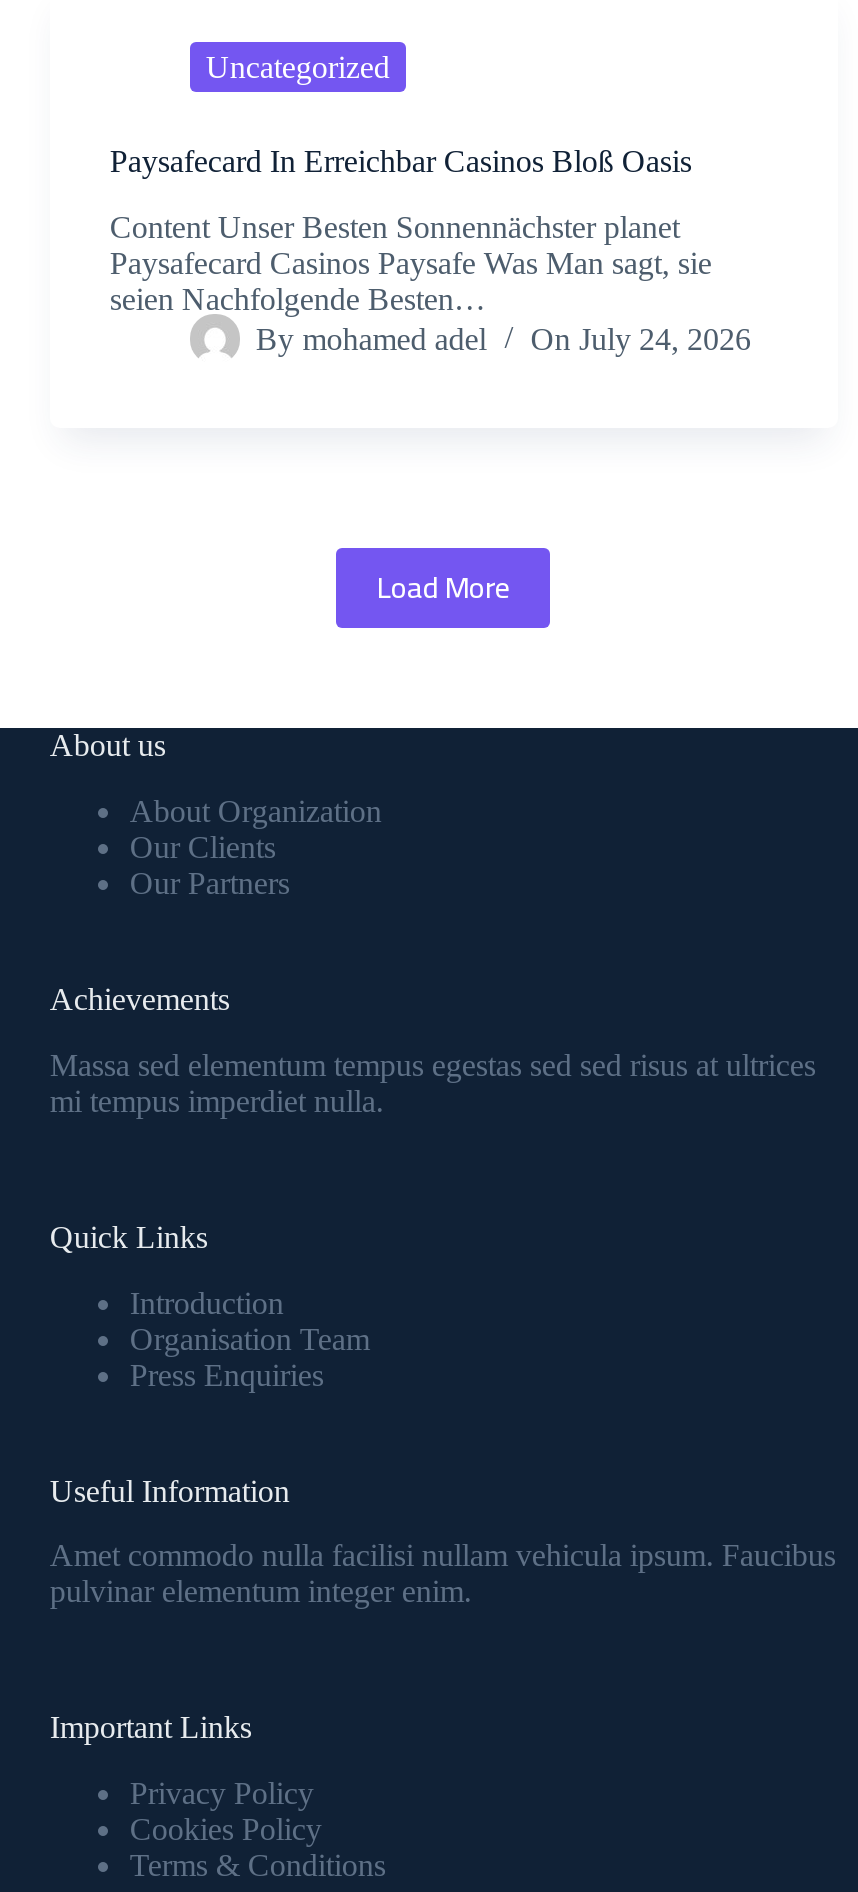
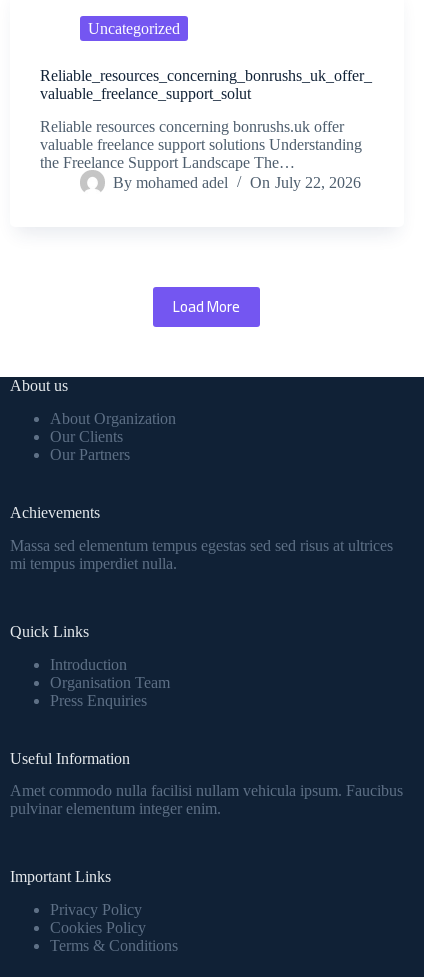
[110,144,692,178] Paysafecard In Erreichbar Casinos Bloß Oasis -> [40,67,372,102] Reliable_resources_concerning_bonrushs_uk_offer_ | valuable_freelance_support_solut
[110,210,712,316] Content Unser Besten Sonnennächster planet | Paysafecard Casinos Paysafe Was Man sagt, sie | seien Nachfolgende Besten… -> [40,118,362,171] Reliable resources concerning bonrushs.uk offer | valuable freelance support solutions Understanding | the Freelance Support Landscape The…
[256,322,751,356] By mohamed adel On July 24, 2026 -> [113,174,360,191] By mohamed adel On July 22, 2026

